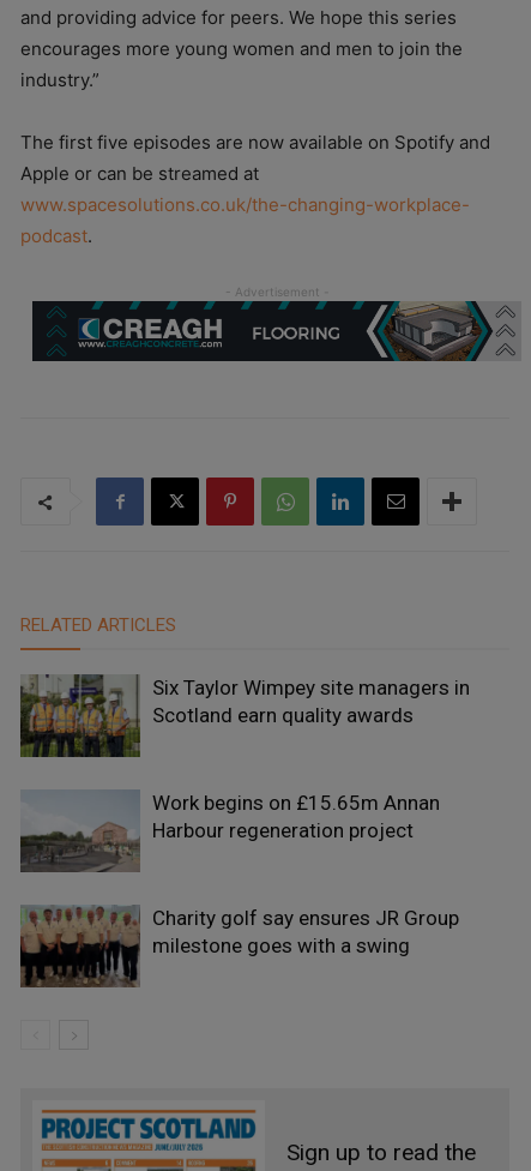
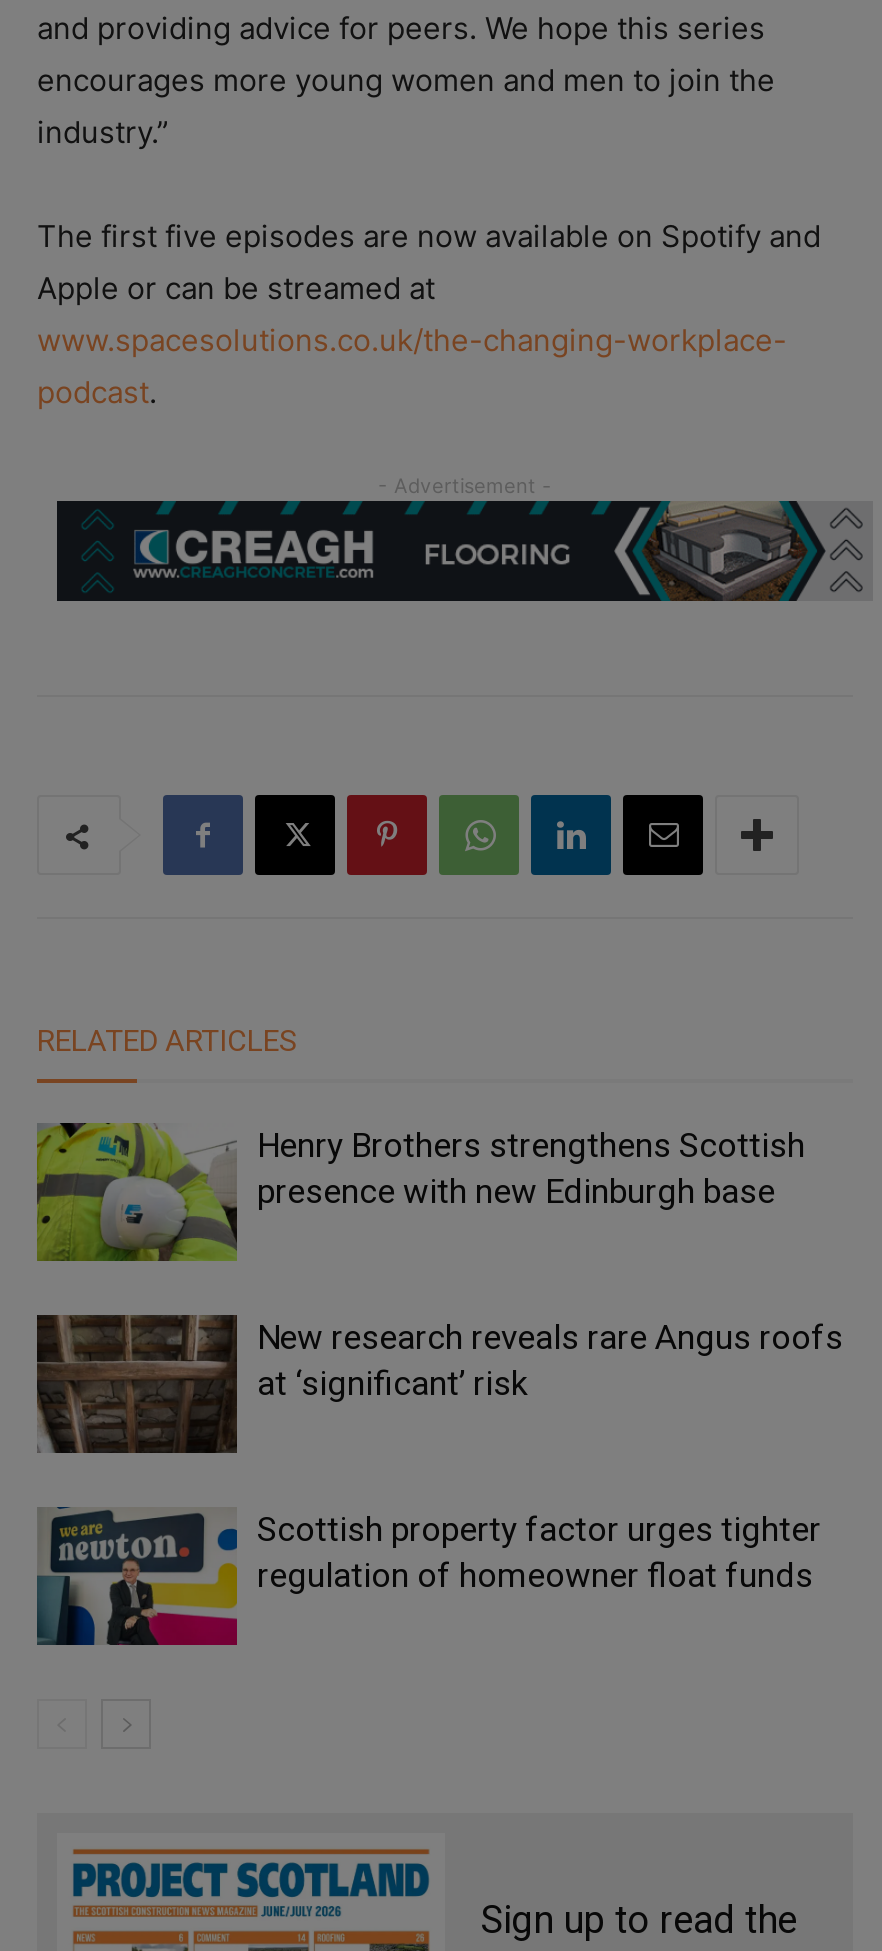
[19,673,470,758] [image] | Six Taylor Wimpey site managers in | Scotland earn quality awards -> [35,1121,805,1263] [image] | Henry Brothers strengthens Scottish | presence with new Edinburgh base
[20,789,440,872] [image] | Work begins on £15.65m Annan | Harbour regeneration project -> [35,1313,843,1453] [image] | New research reveals rare Angus roofs | at ‘significant’ risk
[19,905,459,989] [image] | Charity golf say ensures JR Group | milestone goes with a swing -> [35,1509,821,1647] [image] | Scottish property factor urges tighter | regulation of homeowner float funds

